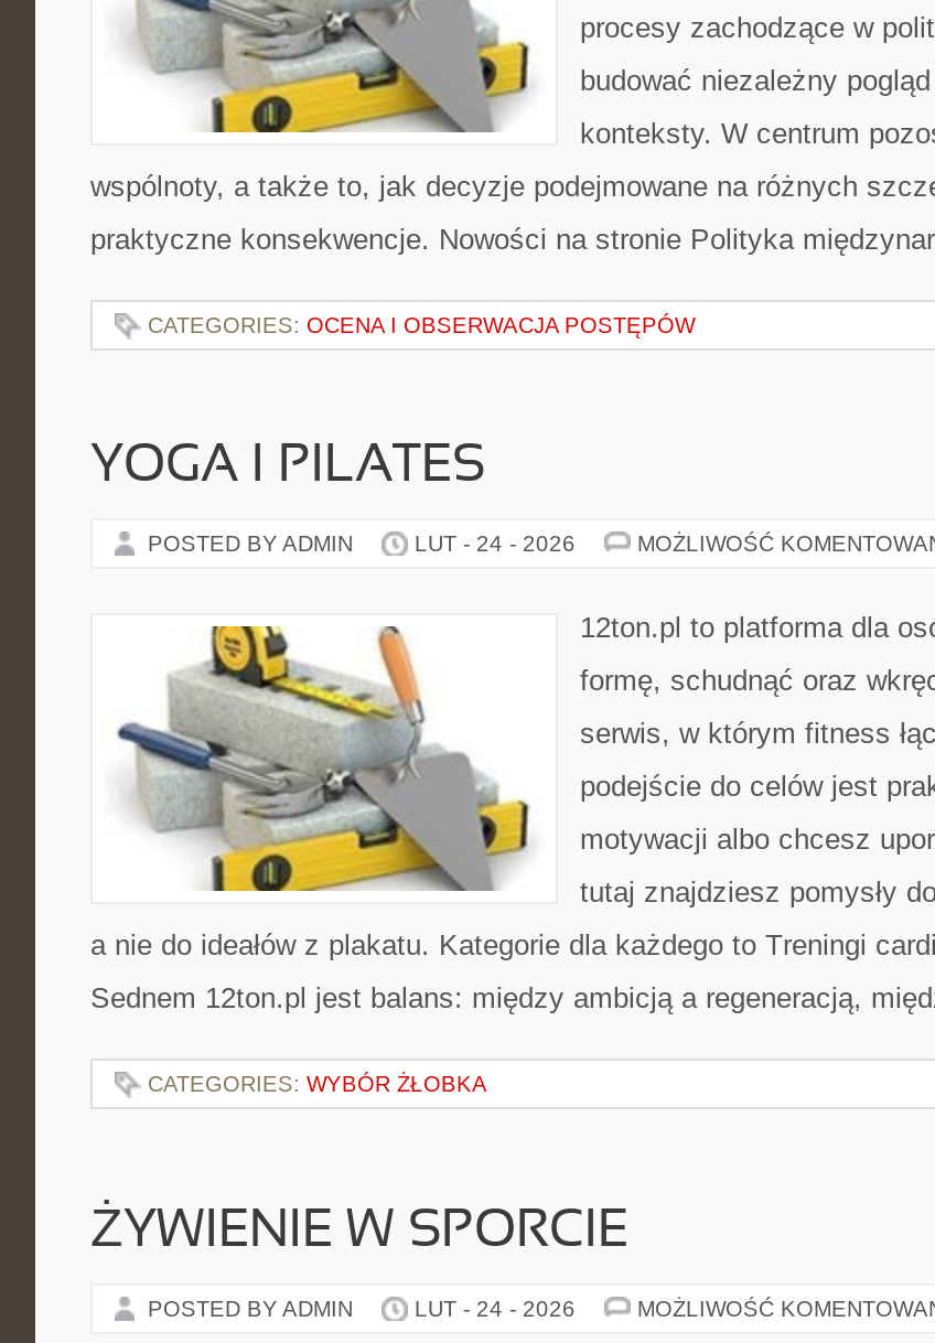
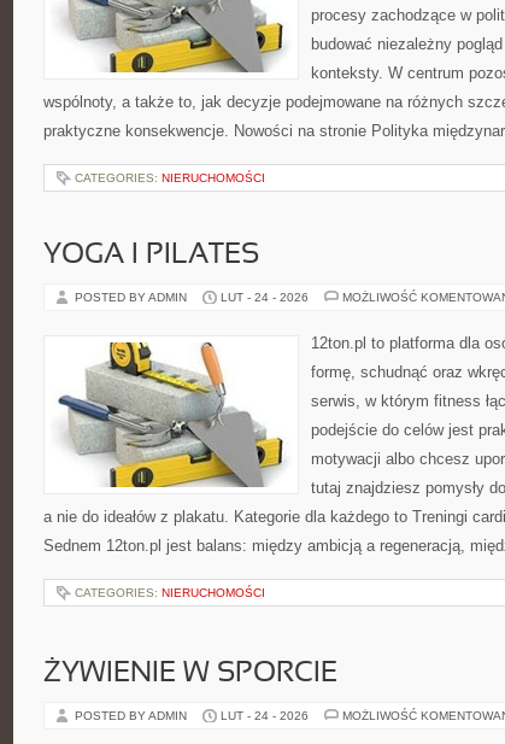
[148,313,695,337] CATEGORIES: OCENA I OBSERWACJA POSTĘPÓW -> [75,171,265,184] CATEGORIES: NIERUCHOMOŚCI
[148,1072,487,1096] CATEGORIES: WYBÓR ŻŁOBKA -> [75,586,265,599] CATEGORIES: NIERUCHOMOŚCI

